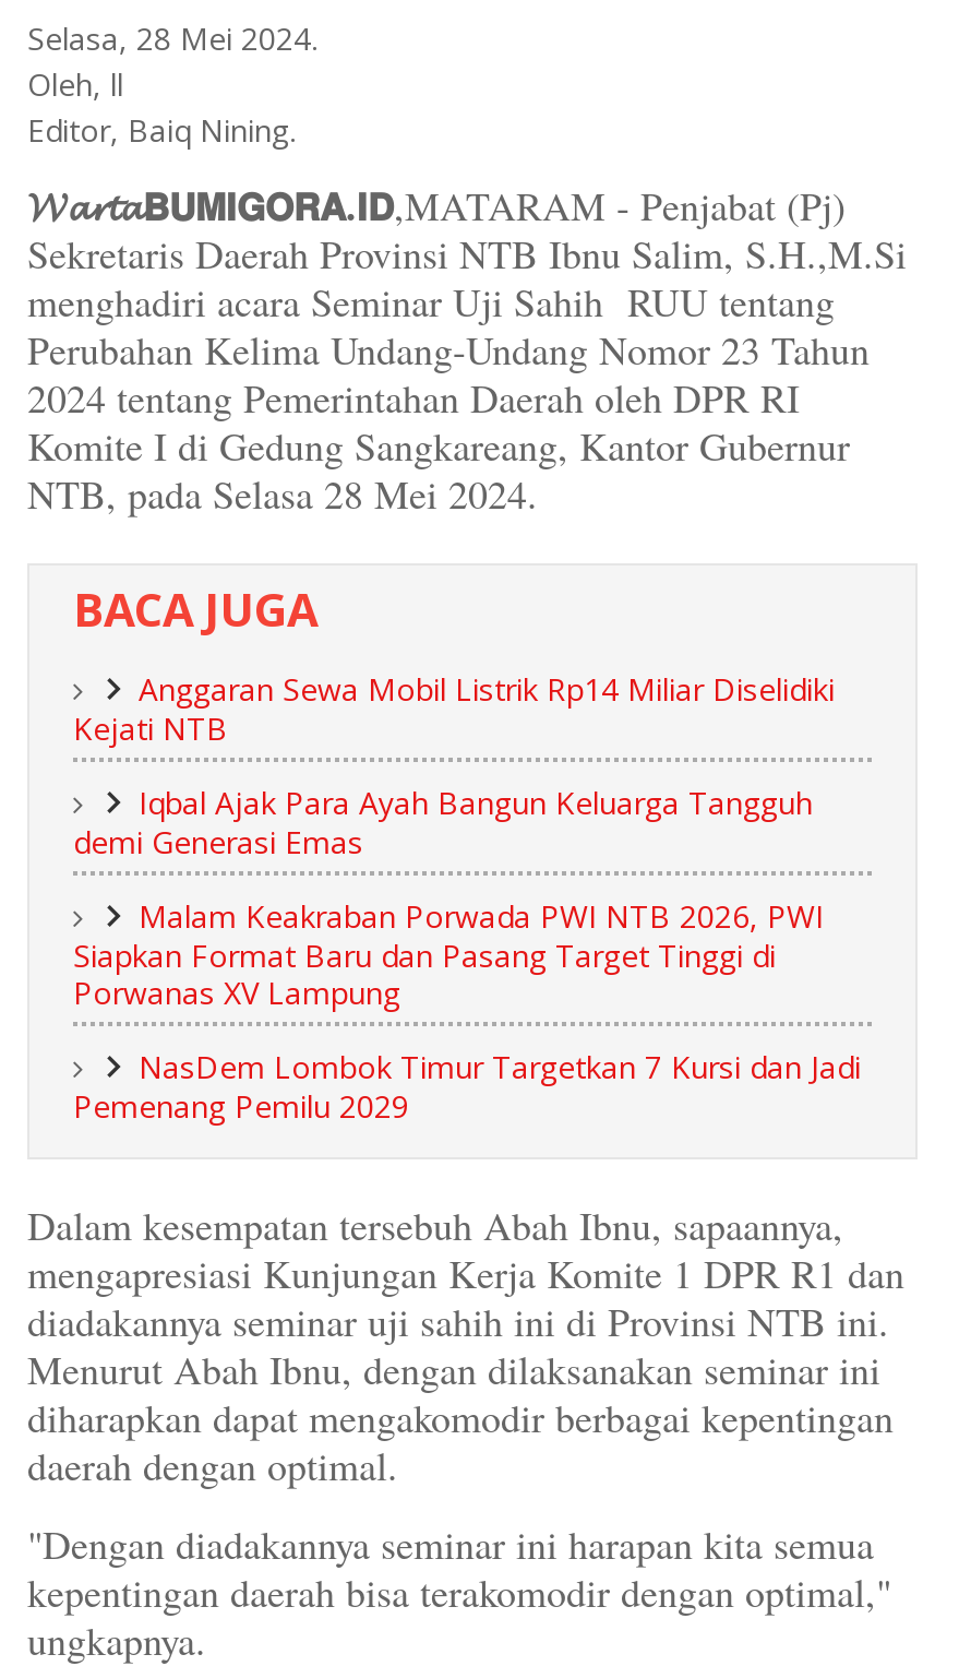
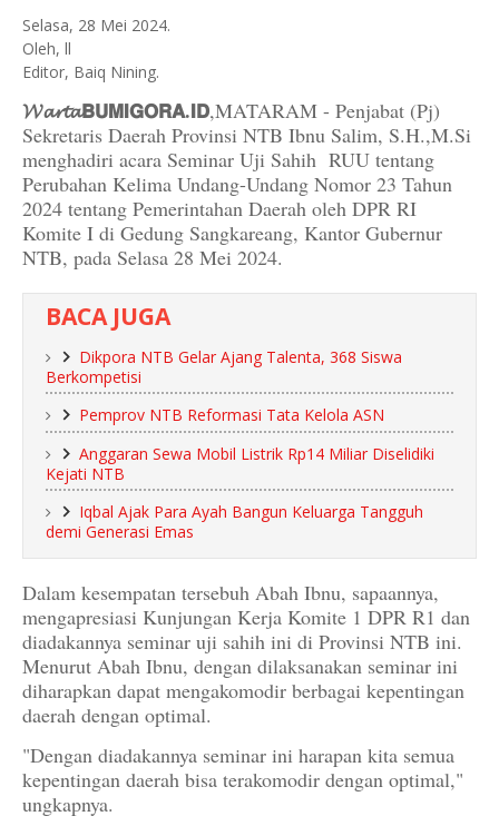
none -> [46,347,402,426] Dikpora NTB Gelar Ajang Talenta, 368 Siswa | Berkompetisi | Pemprov NTB Reformasi Tata Kelola ASN
moved [73,669,835,863] -> [46,443,434,542]: Anggaran Sewa Mobil Listrik Rp14 Miliar Diselidiki | Kejati NTB | Iqbal Ajak Para Ayah Bangun Keluarga Tangguh | demi Generasi Emas
[73,896,861,1127] Malam Keakraban Porwada PWI NTB 2026, PWI | Siapkan Format Baru dan Pasang Target Tinggi di | Porwanas XV Lampung | NasDem Lombok Timur Targetkan 7 Kursi dan Jadi | Pemenang Pemilu 2029 -> none

